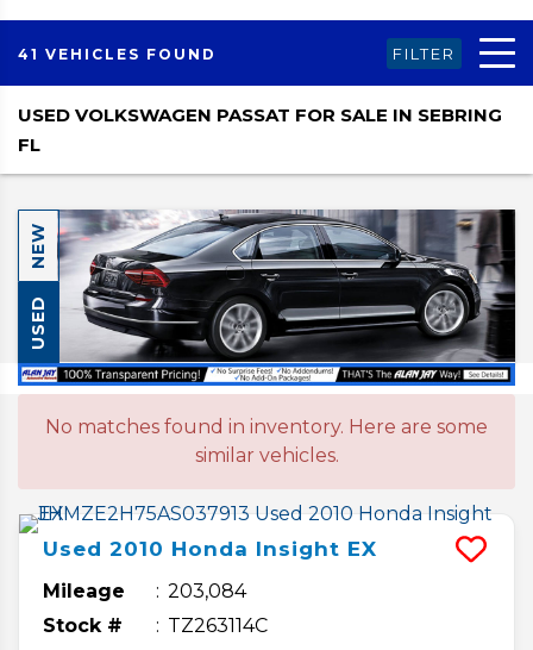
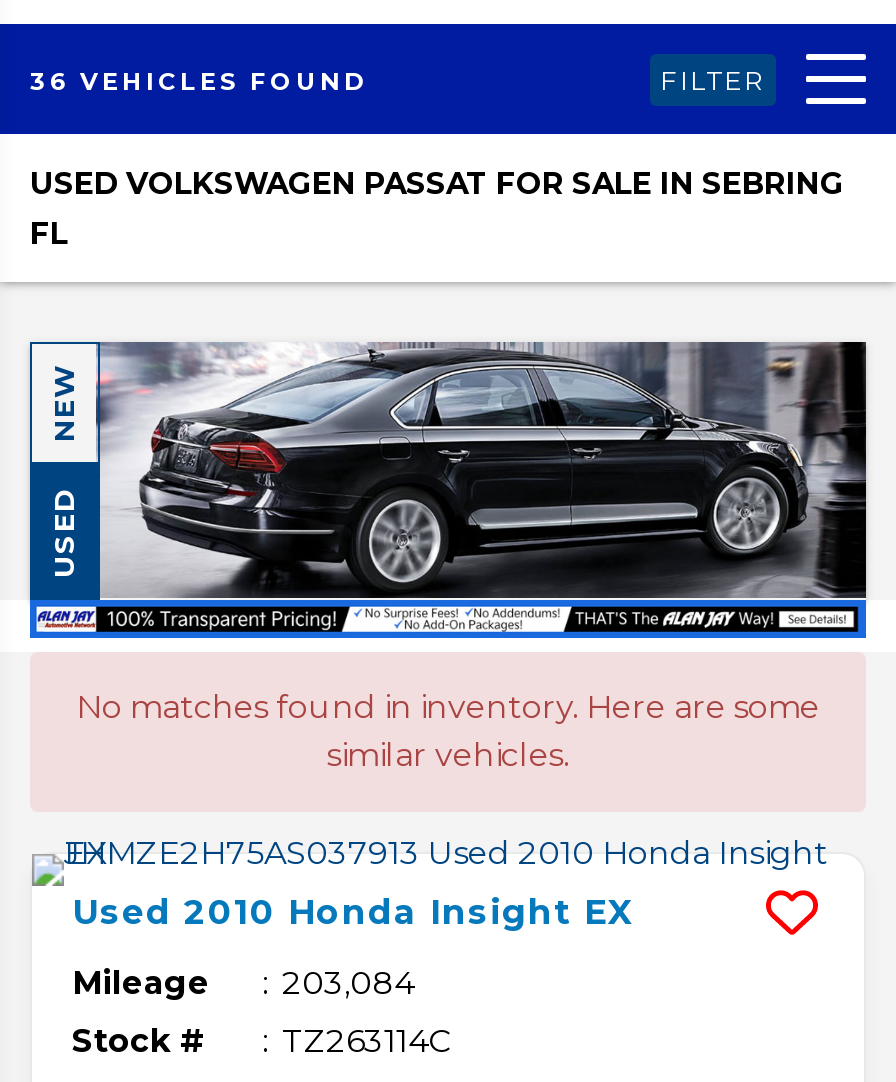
[18,45,217,62] 41 VEHICLES FOUND -> [30,65,368,95] 36 VEHICLES FOUND

